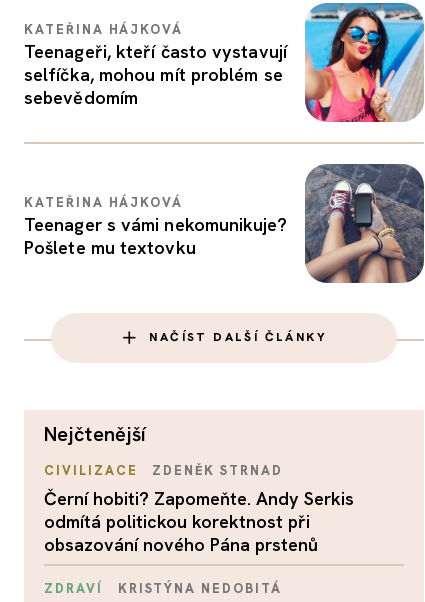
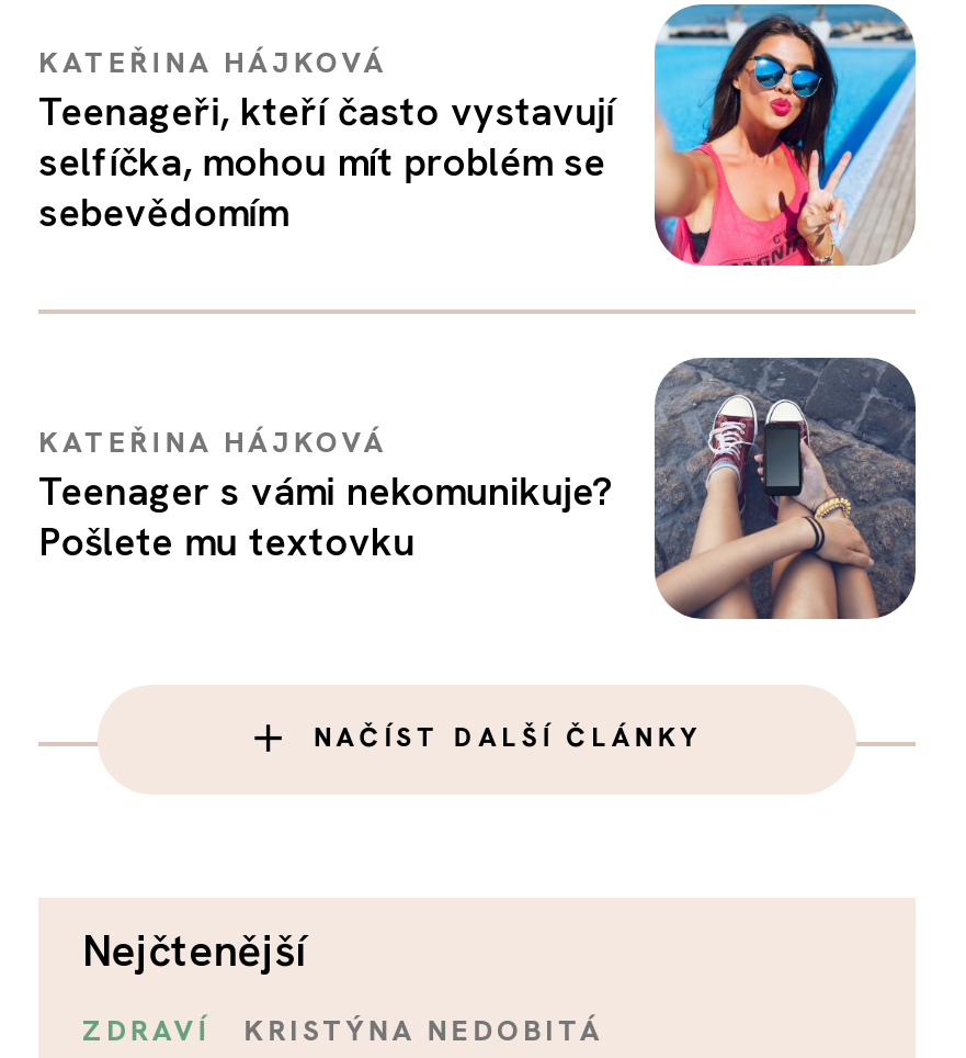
[44,461,354,555] CIVILIZACE | ZDENĚK STRNAD | Černí hobiti? Zapomeňte. Andy Serkis | odmítá politickou korektnost při | obsazování nového Pána prstenů -> none

